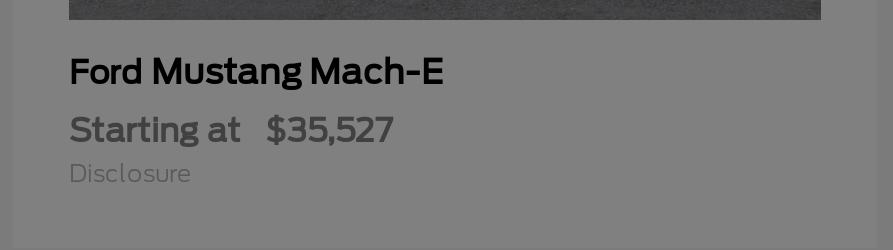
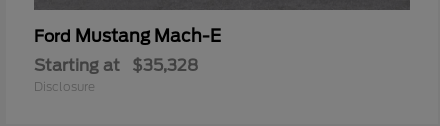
[69,112,393,150] Starting at $35,527 -> [34,56,198,75] Starting at $35,328

